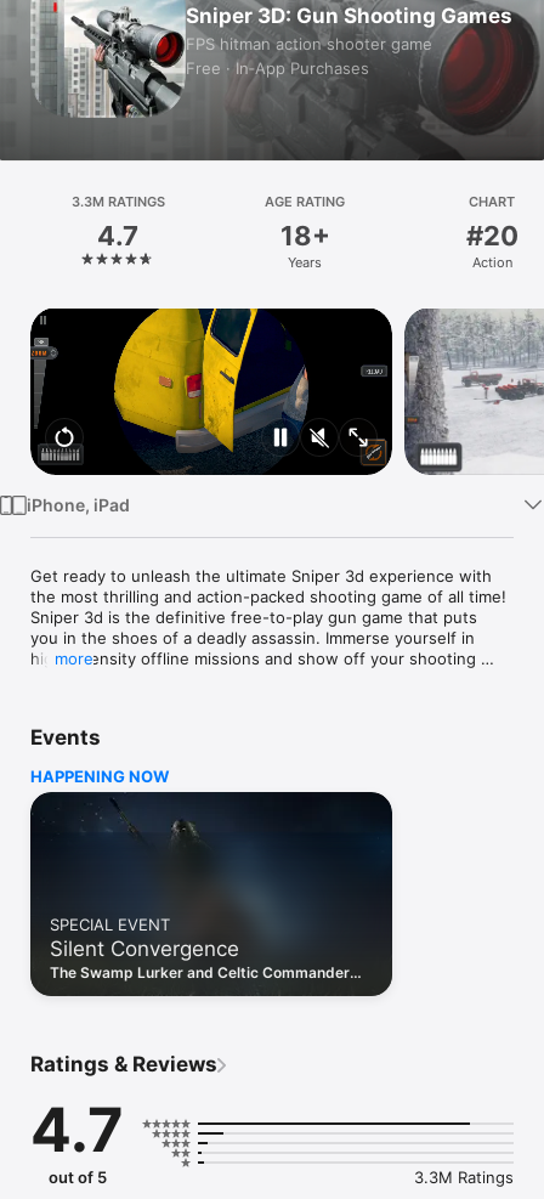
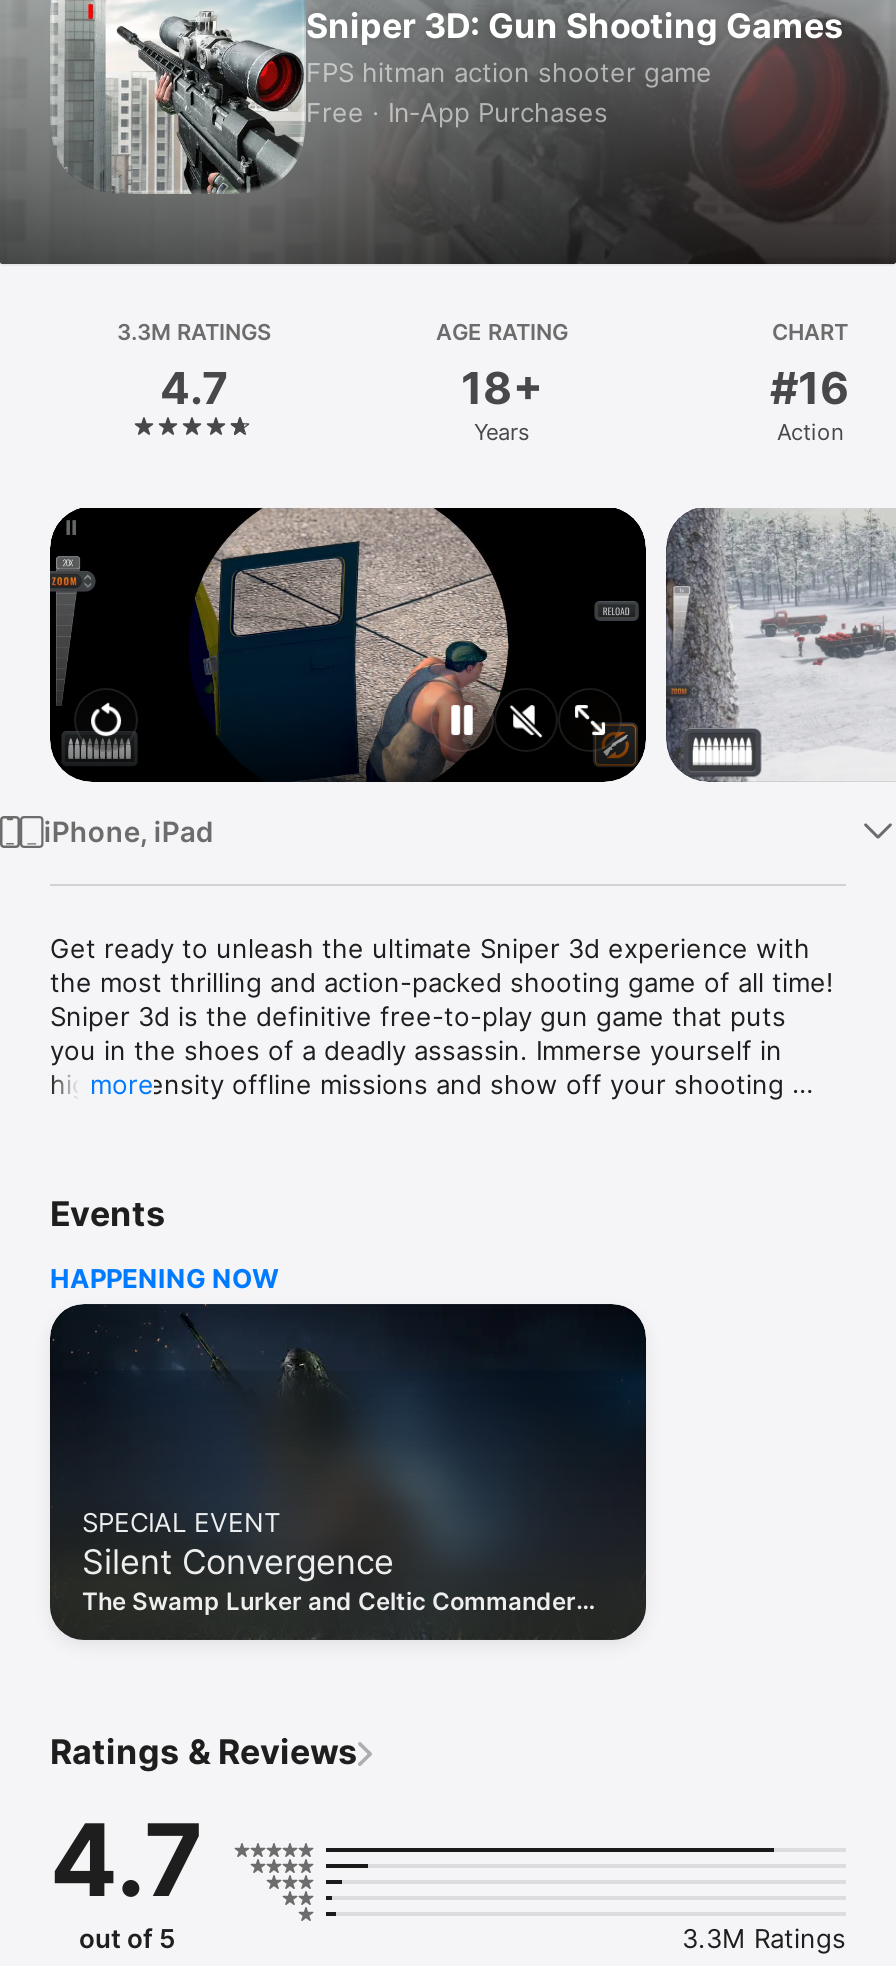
[466,220,518,251] #20 -> [770,362,850,414] #16
[113,307,307,475] [image] -> [188,508,508,782] [image]

